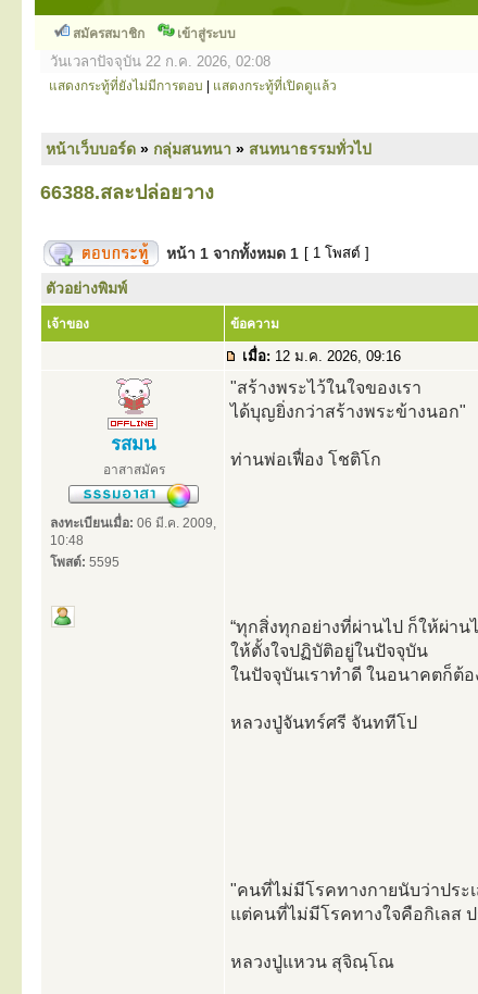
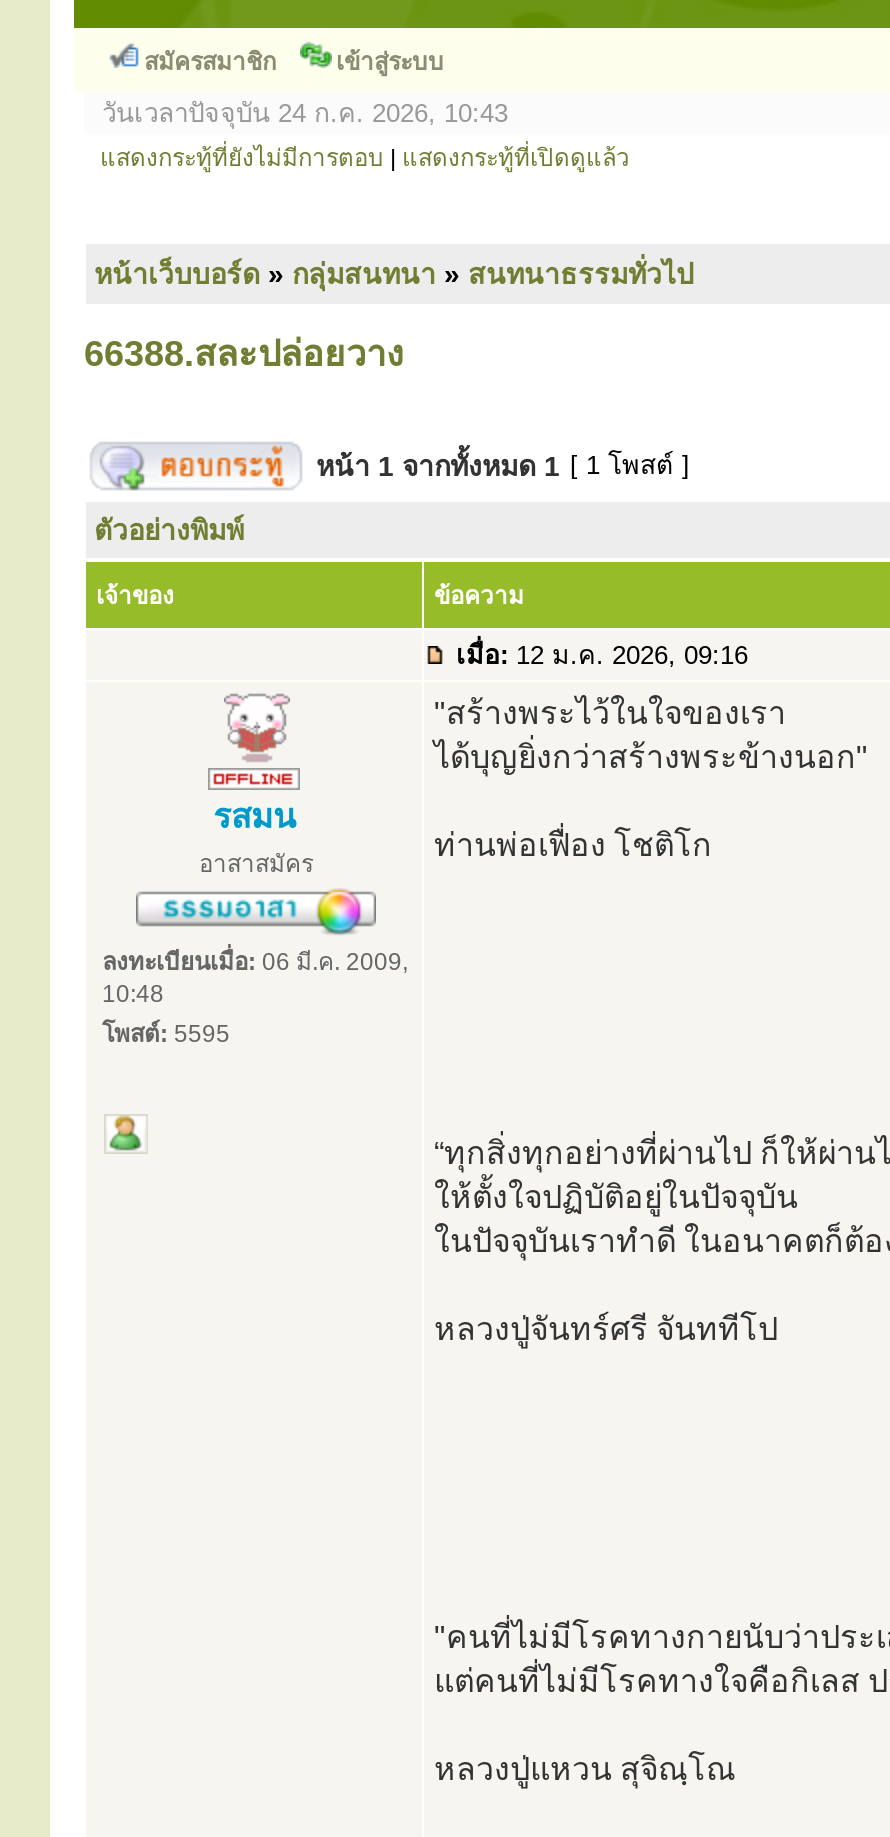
[50,53,279,70] วันเวลาปัจจุบัน 22 ก.ค. 2026, 02:08 -> [102,98,524,128] วันเวลาปัจจุบัน 24 ก.ค. 2026, 10:43

